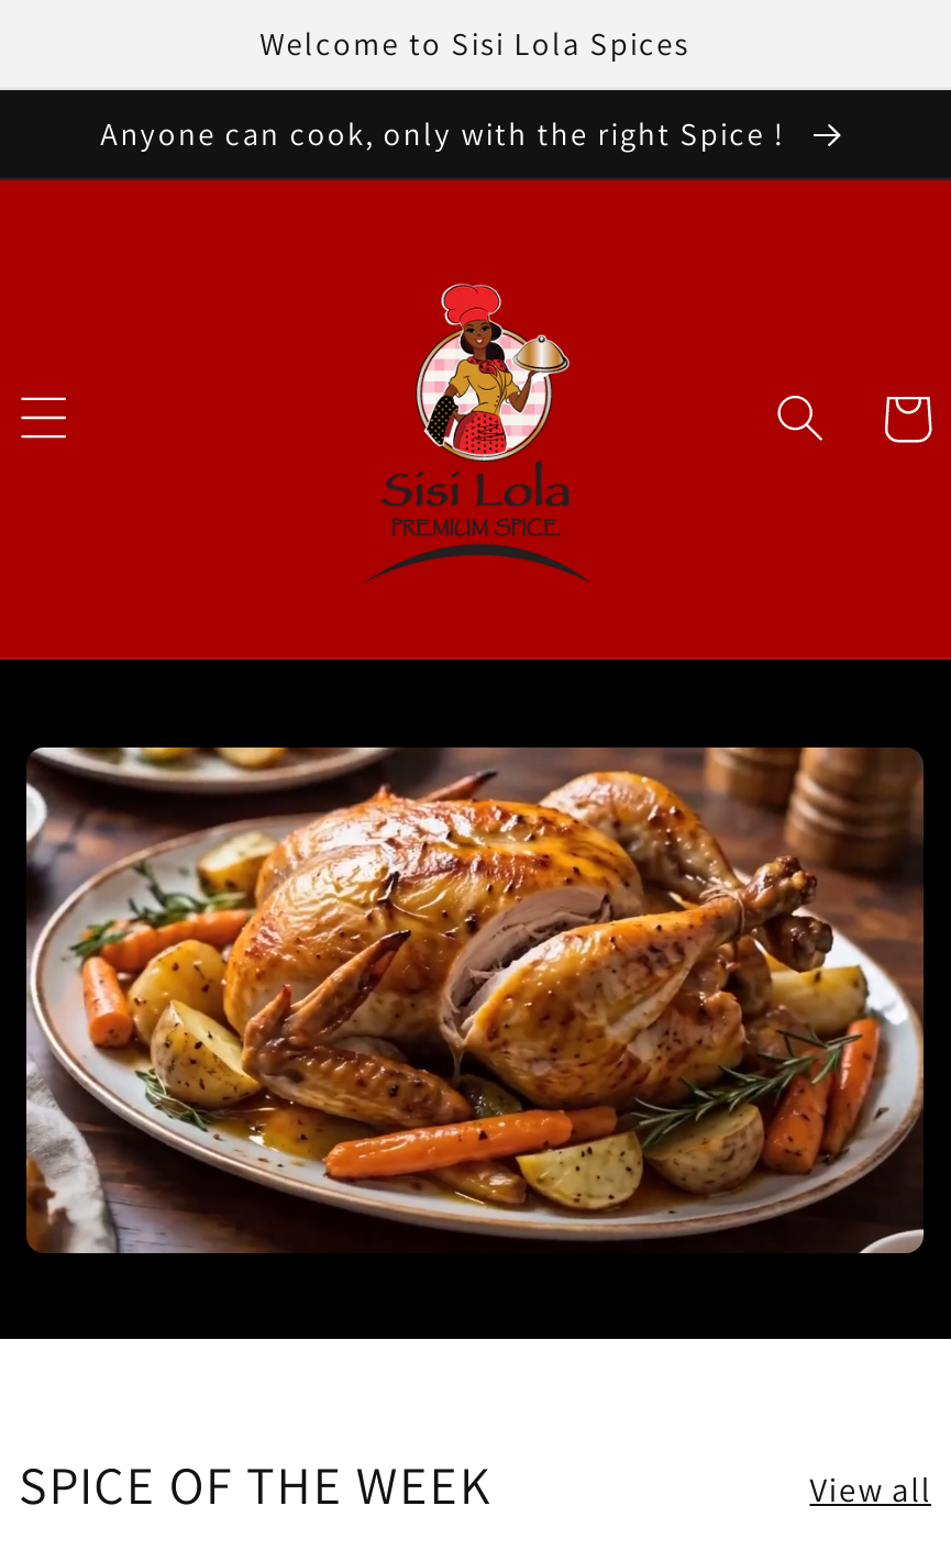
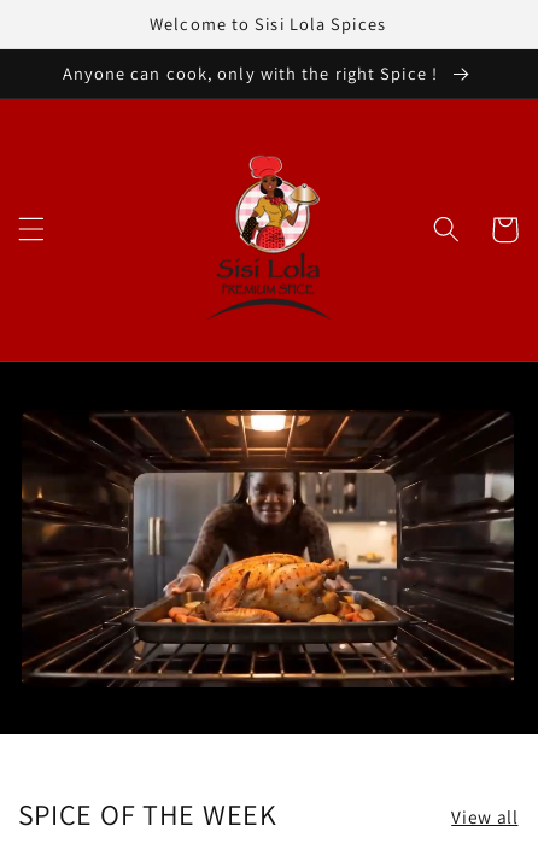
[24,745,926,1255] [image] -> [22,409,515,687] [image]

